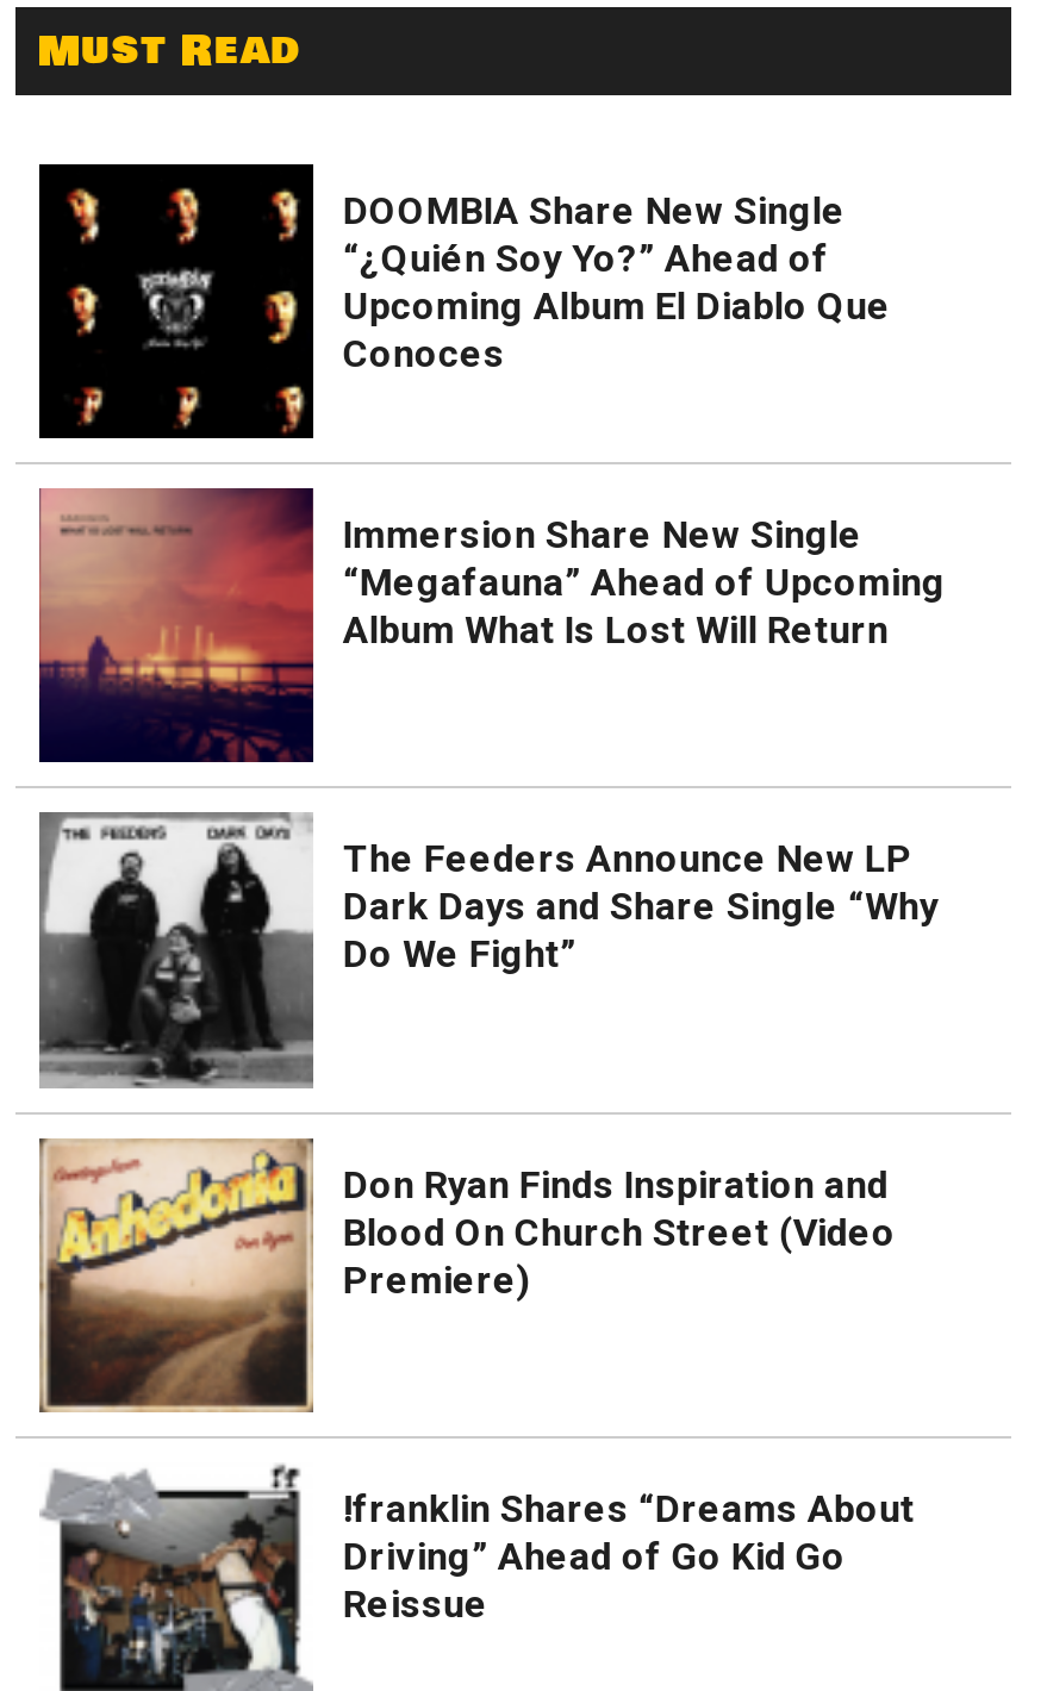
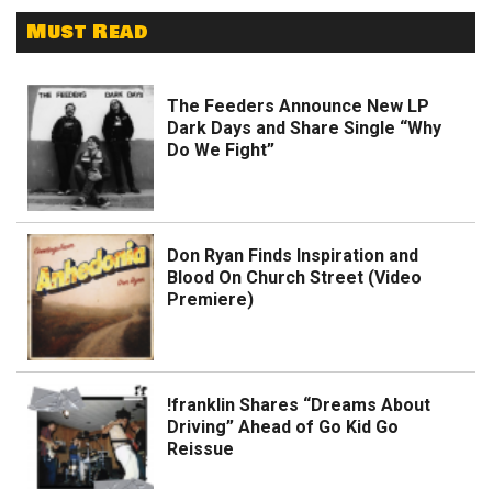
[39,162,891,438] [image] | DOOMBIA Share New Single | “¿Quién Soy Yo?” Ahead of | Upcoming Album El Diablo Que | Conoces -> none
[37,486,946,765] [image] | Immersion Share New Single | “Megafauna” Ahead of Upcoming | Album What Is Lost Will Return -> none

